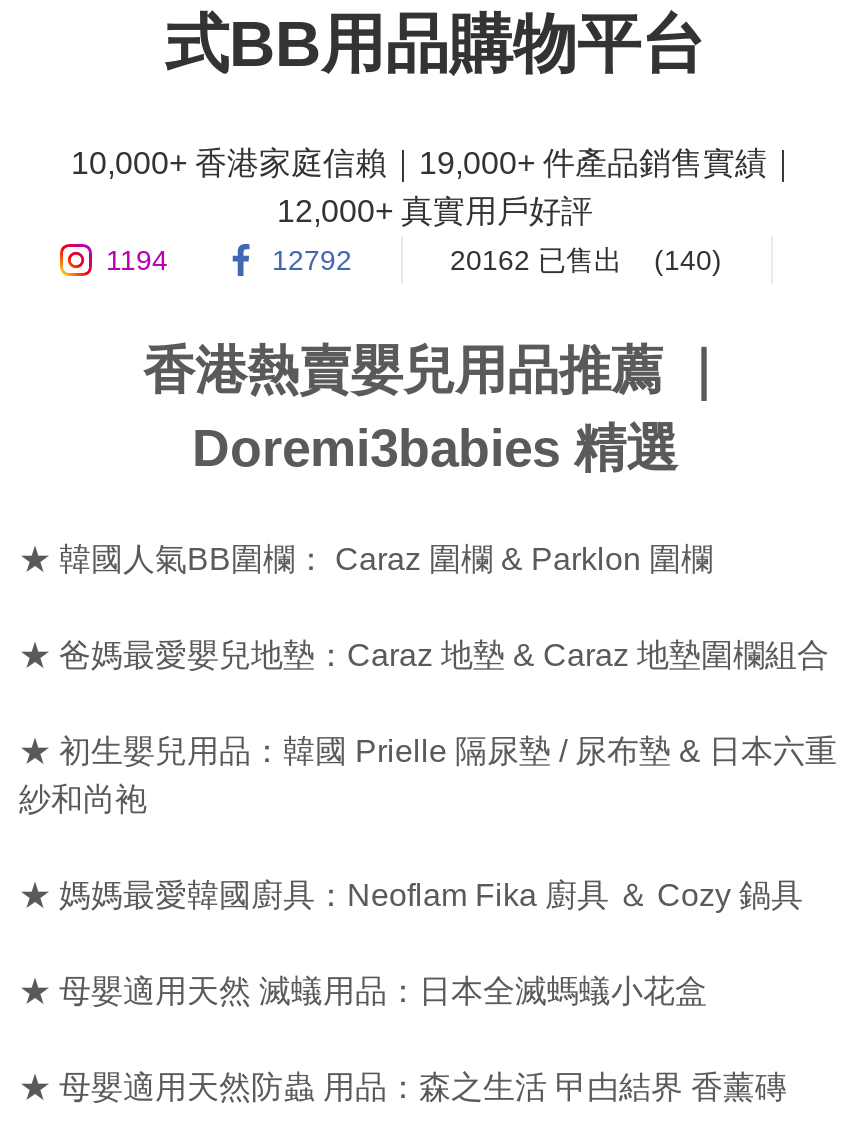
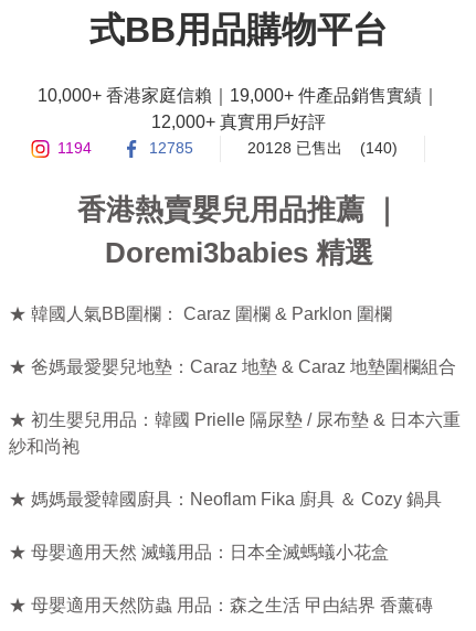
[272,244,352,276] 12792 -> [149,139,193,157] 12785
[450,244,722,276] 20162 已售出 (140) -> [247,139,397,157] 20128 已售出 (140)

